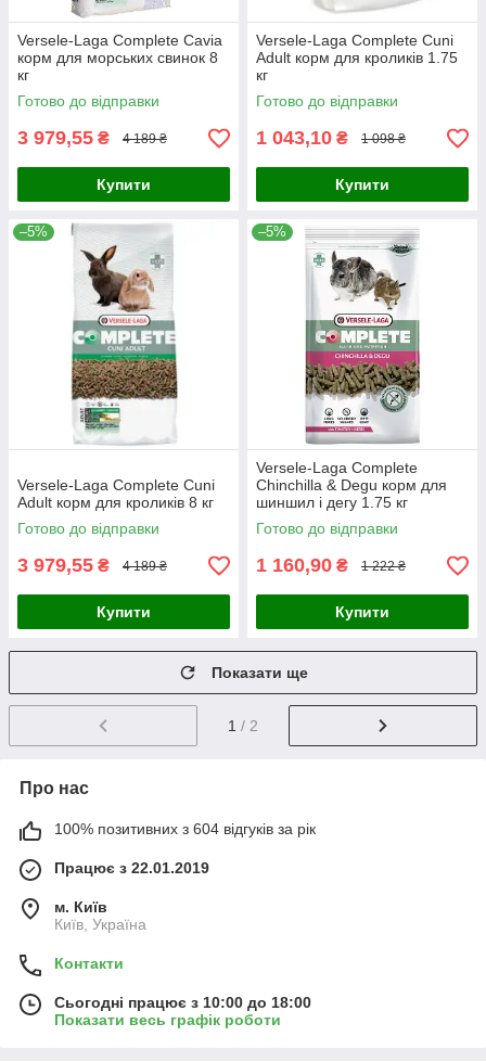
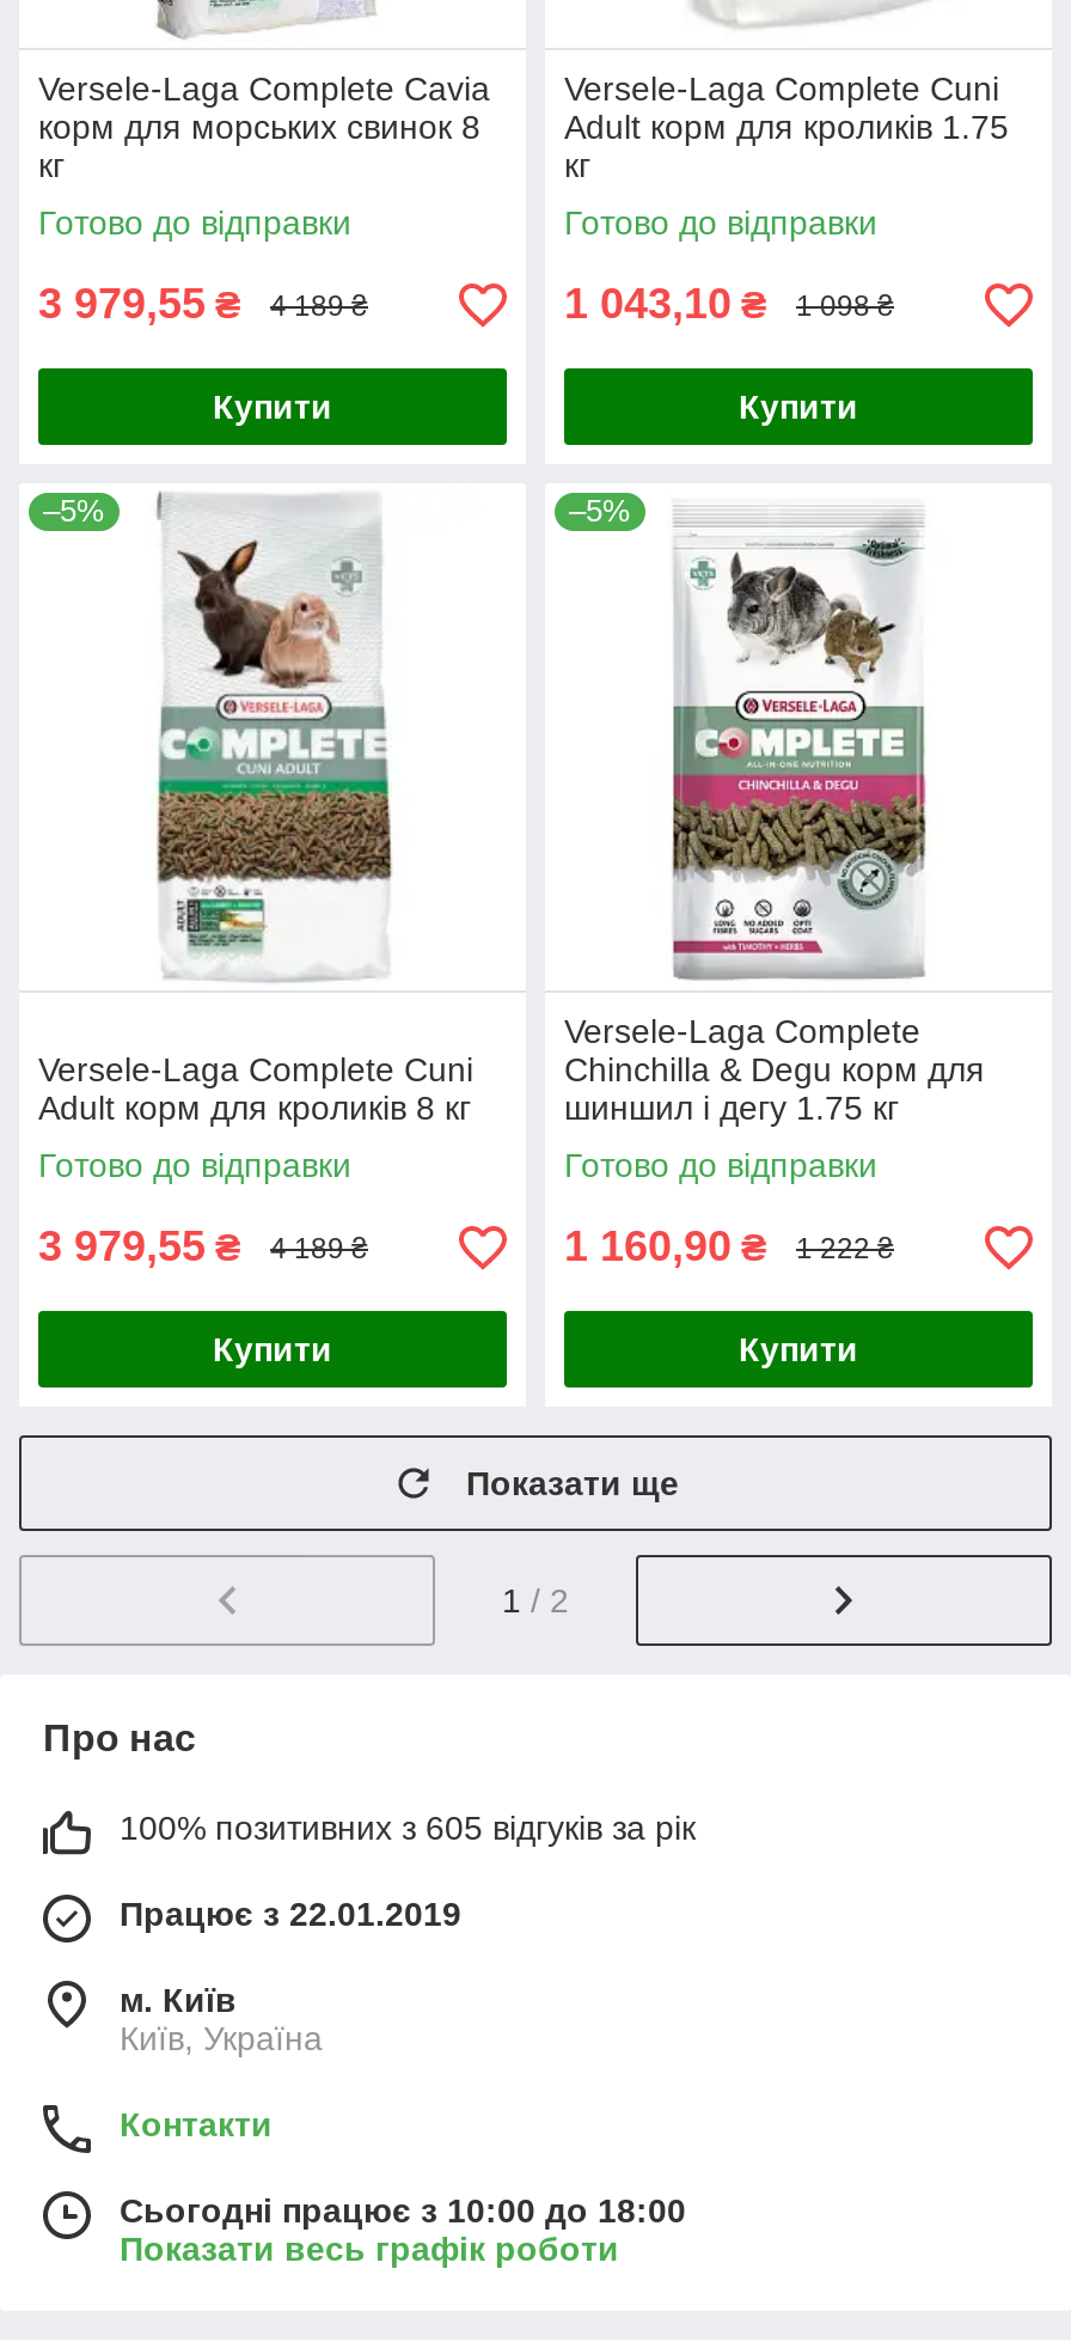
[54,820,316,837] 100% позитивних з 604 відгуків за рік -> [120,1809,696,1847] 100% позитивних з 605 відгуків за рік

